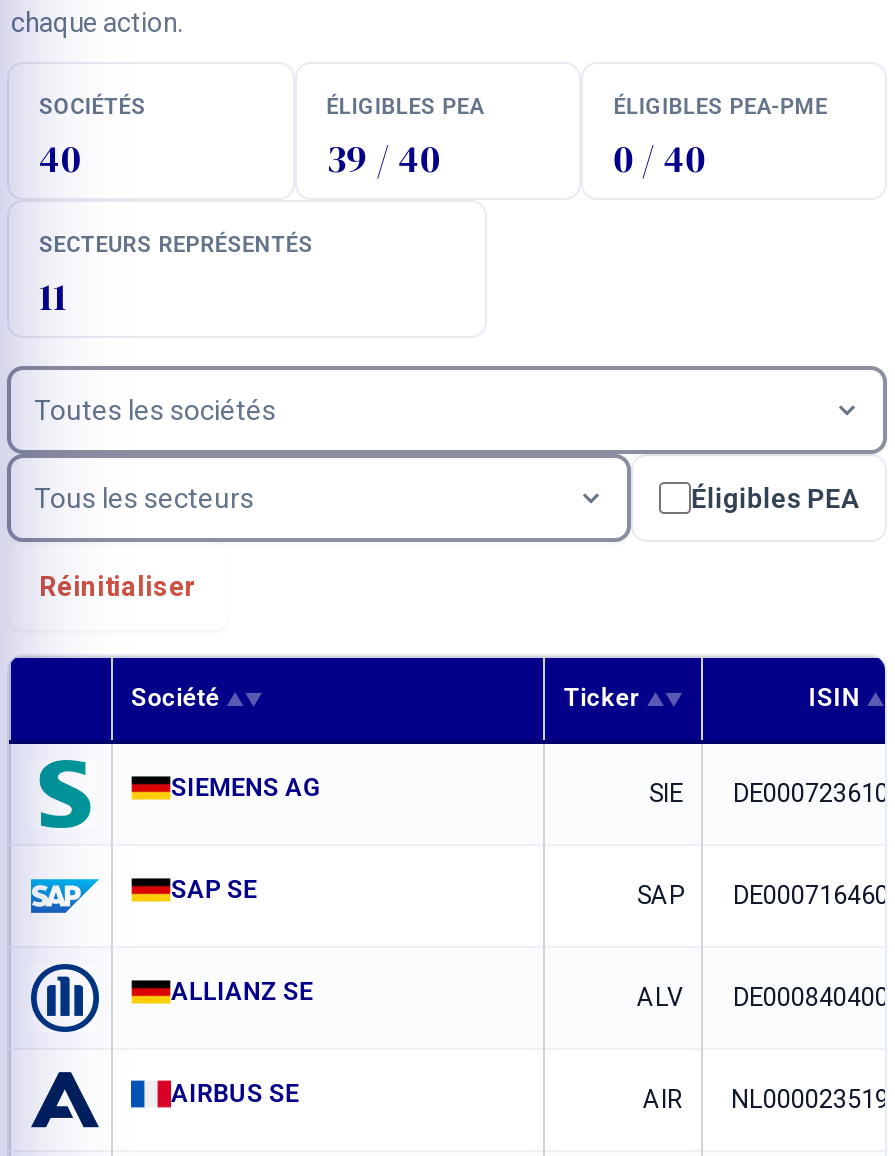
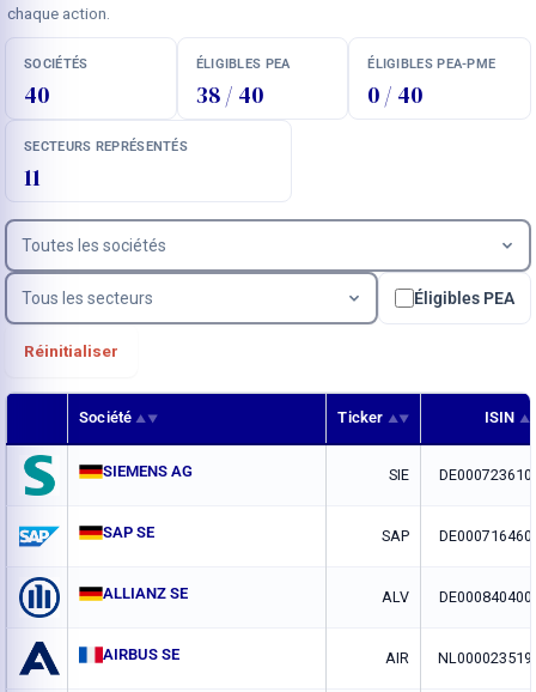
[326,132,440,184] 39 / 40 -> [196,79,263,110] 38 / 40

